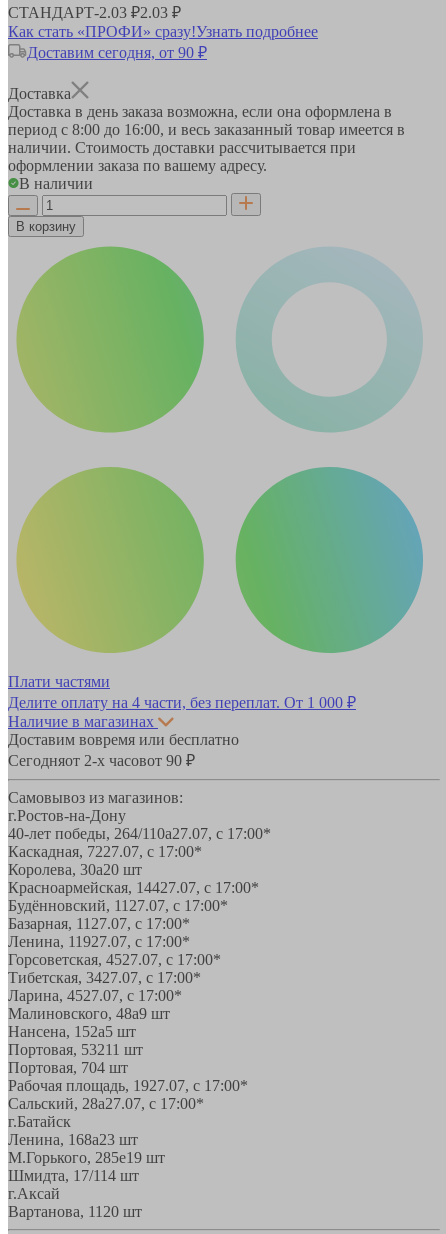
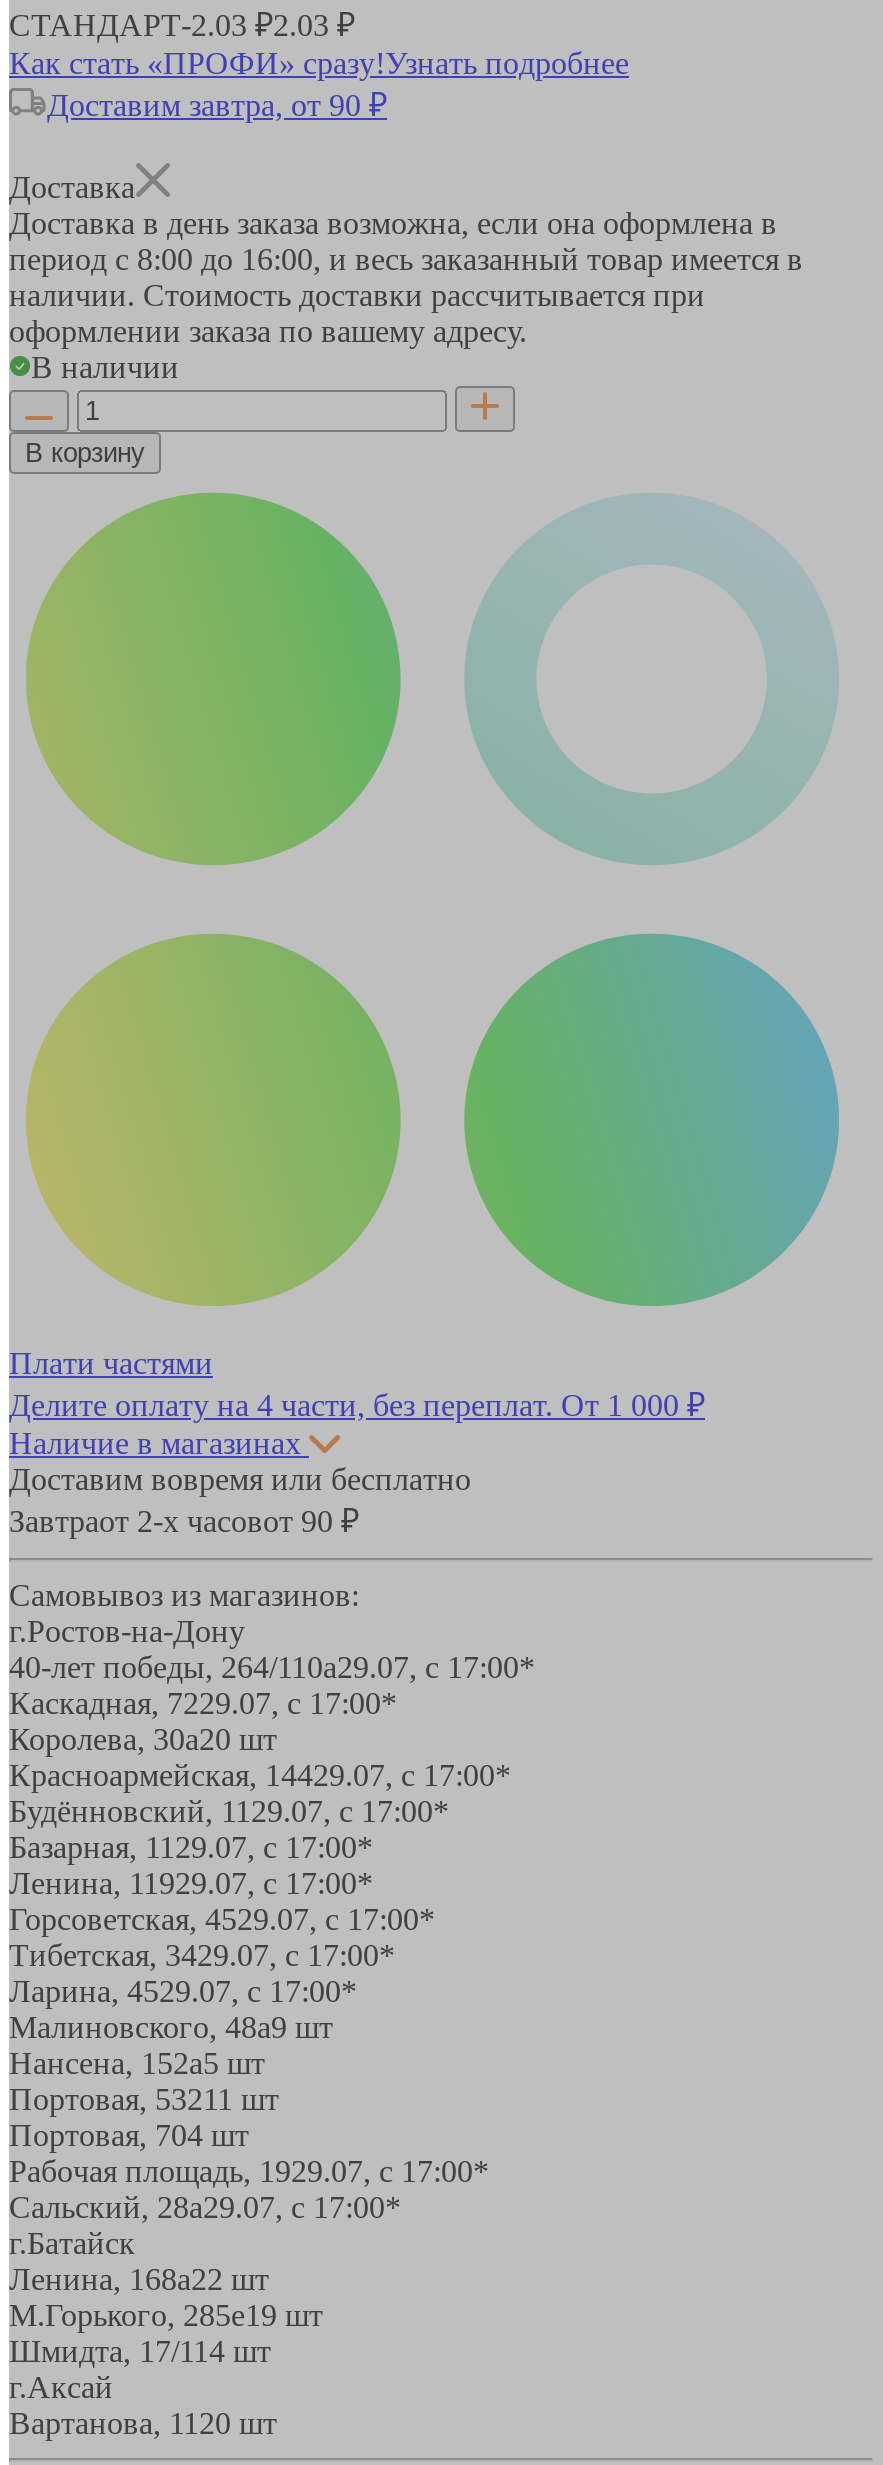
[27,44,207,61] Доставим сегодня, от 90 ₽ -> [47,87,387,121] Доставим завтра, от 90 ₽
[8,752,195,769] Сегодняот 2-х часовот 90 ₽ -> [9,1503,359,1537] Завтраот 2-х часовот 90 ₽
[8,825,271,842] 40-лет победы, 264/110а27.07, с 17:00* -> [9,1649,535,1683] 40-лет победы, 264/110а29.07, с 17:00*
[8,843,202,860] Каскадная, 7227.07, с 17:00* -> [9,1685,397,1719] Каскадная, 7229.07, с 17:00*
[8,879,259,896] Красноармейская, 14427.07, с 17:00* -> [9,1757,511,1791] Красноармейская, 14429.07, с 17:00*
[8,897,228,914] Будённовский, 11 27.07, с 17:00* -> [9,1793,449,1827] Будённовский, 11 29.07, с 17:00*
[8,915,190,932] Базарная, 11 27.07, с 17:00* -> [9,1829,373,1863] Базарная, 11 29.07, с 17:00*
[8,933,190,950] Ленина, 11927.07, с 17:00* -> [9,1865,373,1899] Ленина, 11929.07, с 17:00*
[8,951,221,968] Горсоветская, 4527.07, с 17:00* -> [9,1901,435,1935] Горсоветская, 4529.07, с 17:00*
[8,969,201,986] Тибетская, 3427.07, с 17:00* -> [9,1937,395,1971] Тибетская, 3429.07, с 17:00*
[8,987,182,1004] Ларина, 4527.07, с 17:00* -> [9,1973,357,2007] Ларина, 4529.07, с 17:00*
[8,1077,248,1094] Рабочая площадь, 1927.07, с 17:00* -> [9,2153,489,2187] Рабочая площадь, 1929.07, с 17:00*
[8,1095,204,1112] Сальский, 28a27.07, с 17:00* -> [9,2189,401,2223] Сальский, 28a29.07, с 17:00*
[8,1131,138,1148] Ленина, 168а23 шт -> [9,2261,269,2295] Ленина, 168а22 шт

